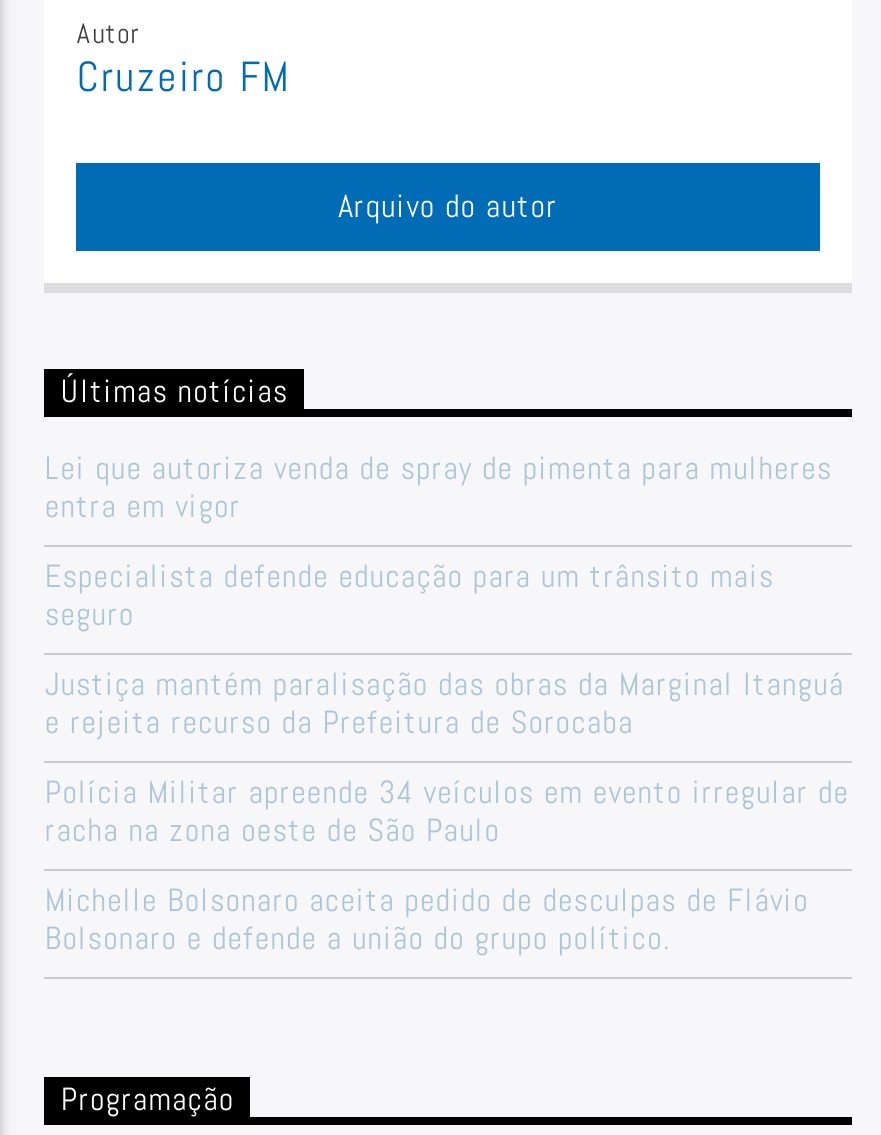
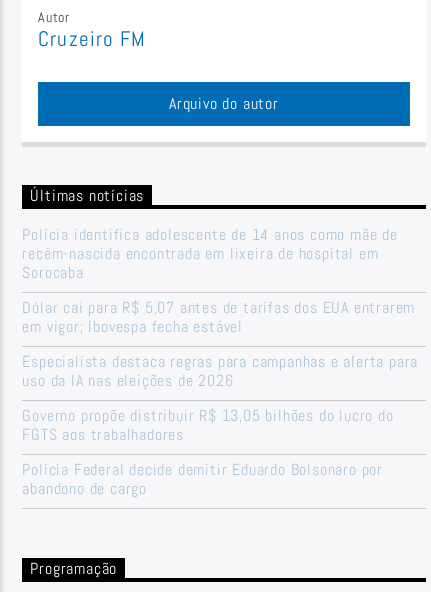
[45,447,832,527] Lei que autoriza venda de spray de pimenta para mulheres | entra em vigor -> [22,224,398,283] Polícia identifica adolescente de 14 anos como mãe de | recém-nascida encontrada em lixeira de hospital em | Sorocaba
[45,555,774,635] Especialista defende educação para um trânsito mais | seguro -> [22,297,415,337] Dólar cai para R$ 5,07 antes de tarifas dos EUA entrarem | em vigor; Ibovespa fecha estável
[45,663,844,743] Justiça mantém paralisação das obras da Marginal Itanguá | e rejeita recurso da Prefeitura de Sorocaba -> [22,351,418,391] Especialista destaca regras para campanhas e alerta para | uso da IA nas eleições de 2026
[45,771,849,851] Polícia Militar apreende 34 veículos em evento irregular de | racha na zona oeste de São Paulo -> [22,405,394,445] Governo propõe distribuir R$ 13,05 bilhões do lucro do | FGTS aos trabalhadores
[45,879,809,959] Michelle Bolsonaro aceita pedido de desculpas de Flávio | Bolsonaro e defende a união do grupo político. -> [22,459,383,499] Polícia Federal decide demitir Eduardo Bolsonaro por | abandono de cargo

